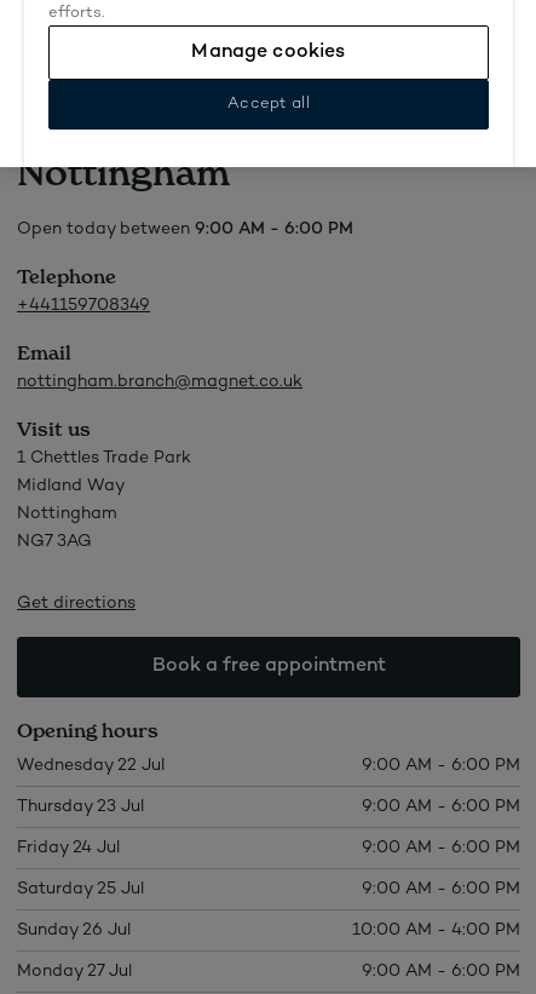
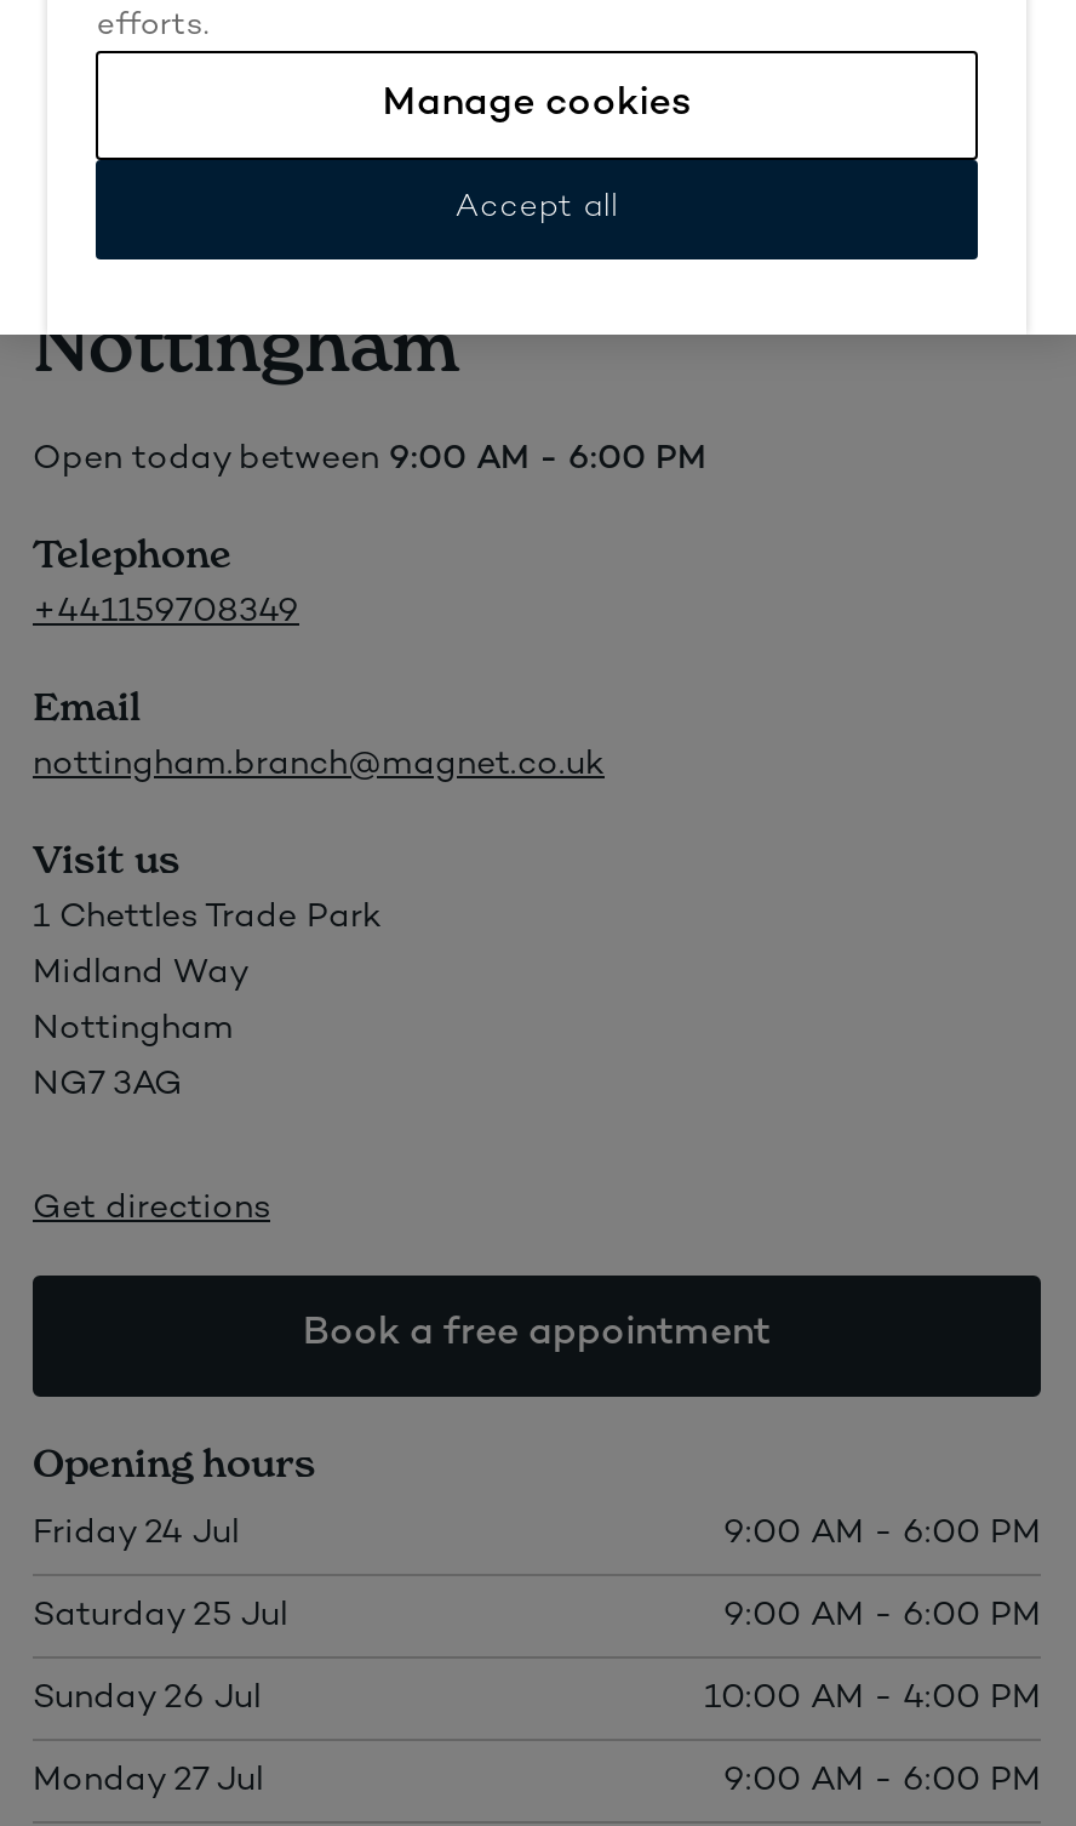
[17,757,520,816] Wednesday 22 Jul | 9:00 AM - 6:00 PM | Thursday 23 Jul | 9:00 AM - 6:00 PM -> none

